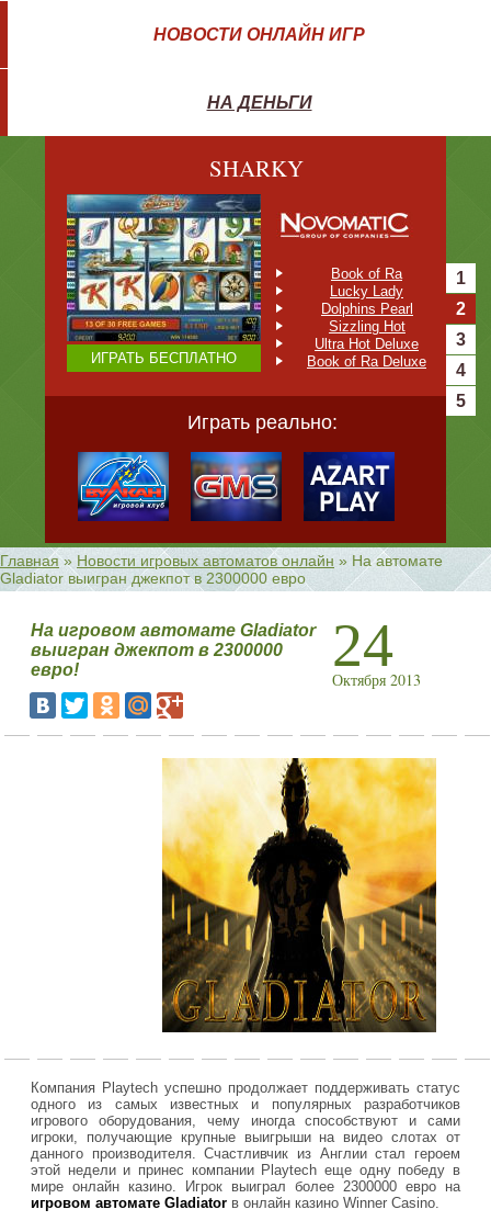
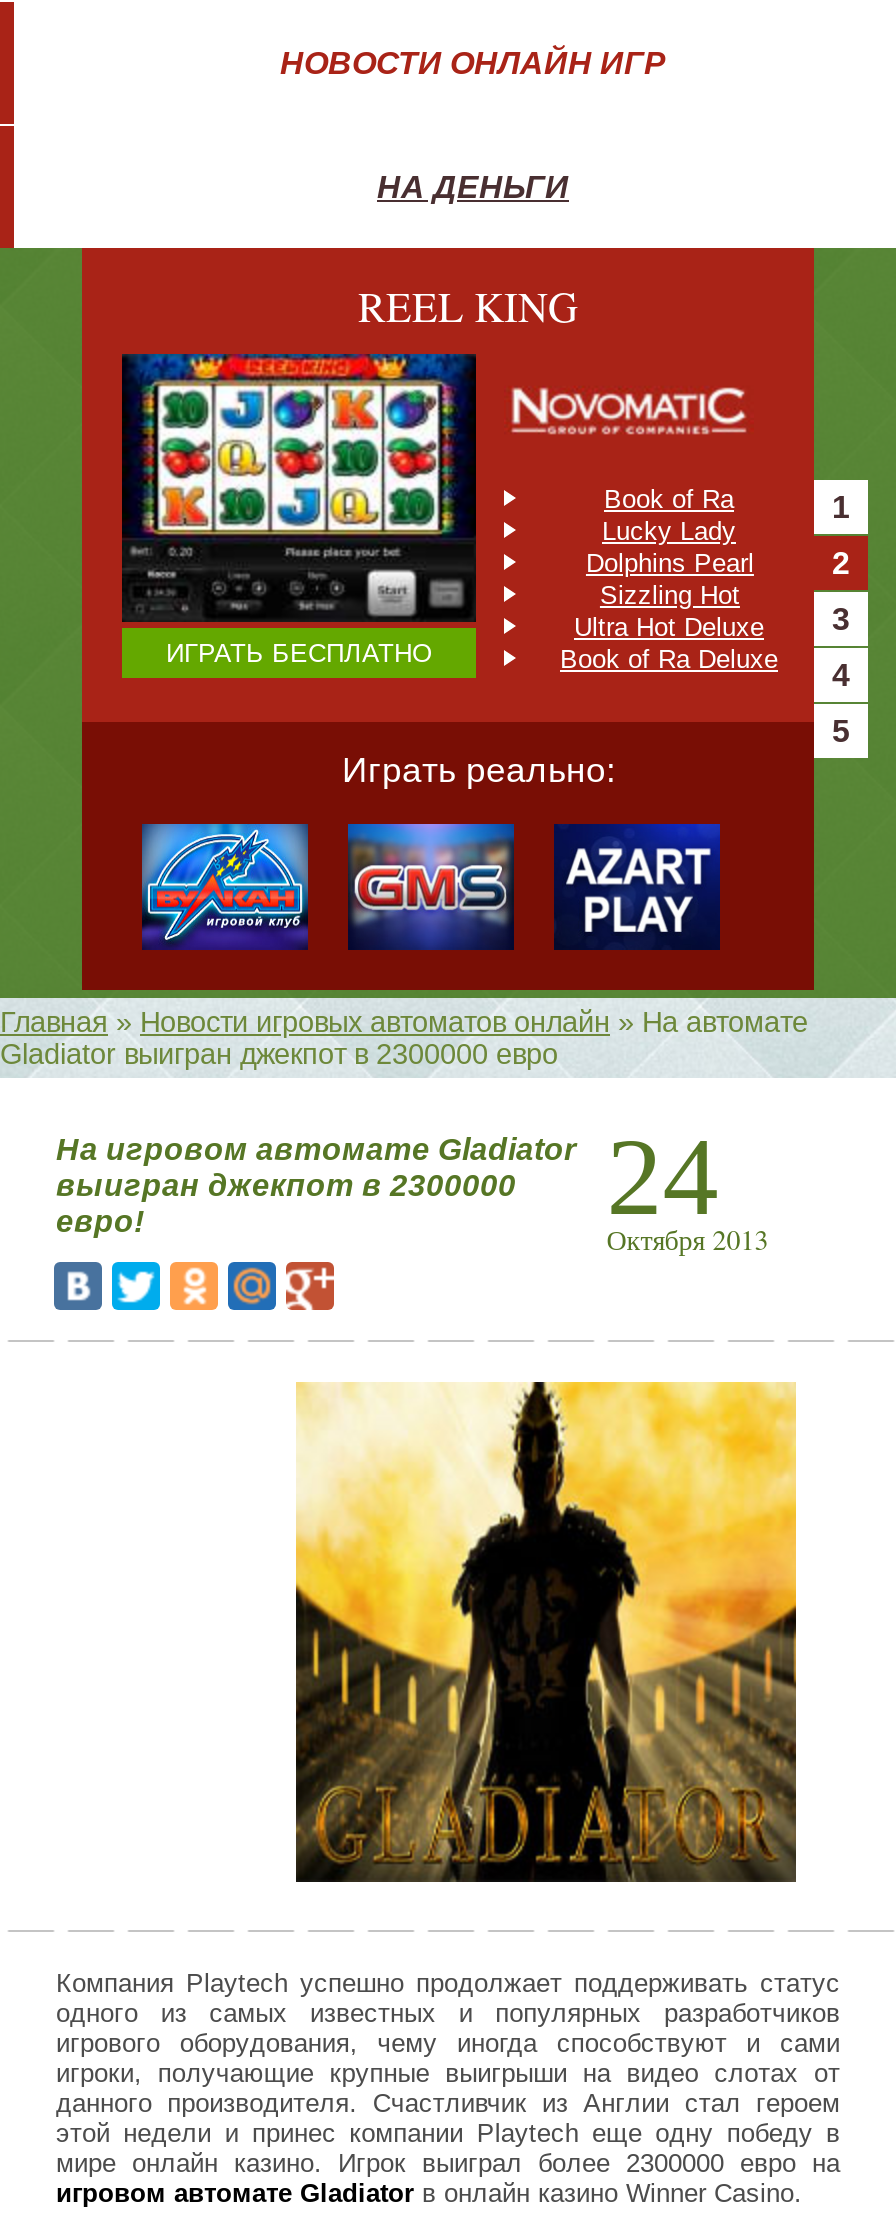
[209,152,304,183] SHARKY -> [358,278,578,334] REEL KING
[66,193,262,341] [image] -> [120,352,478,622] [image]

